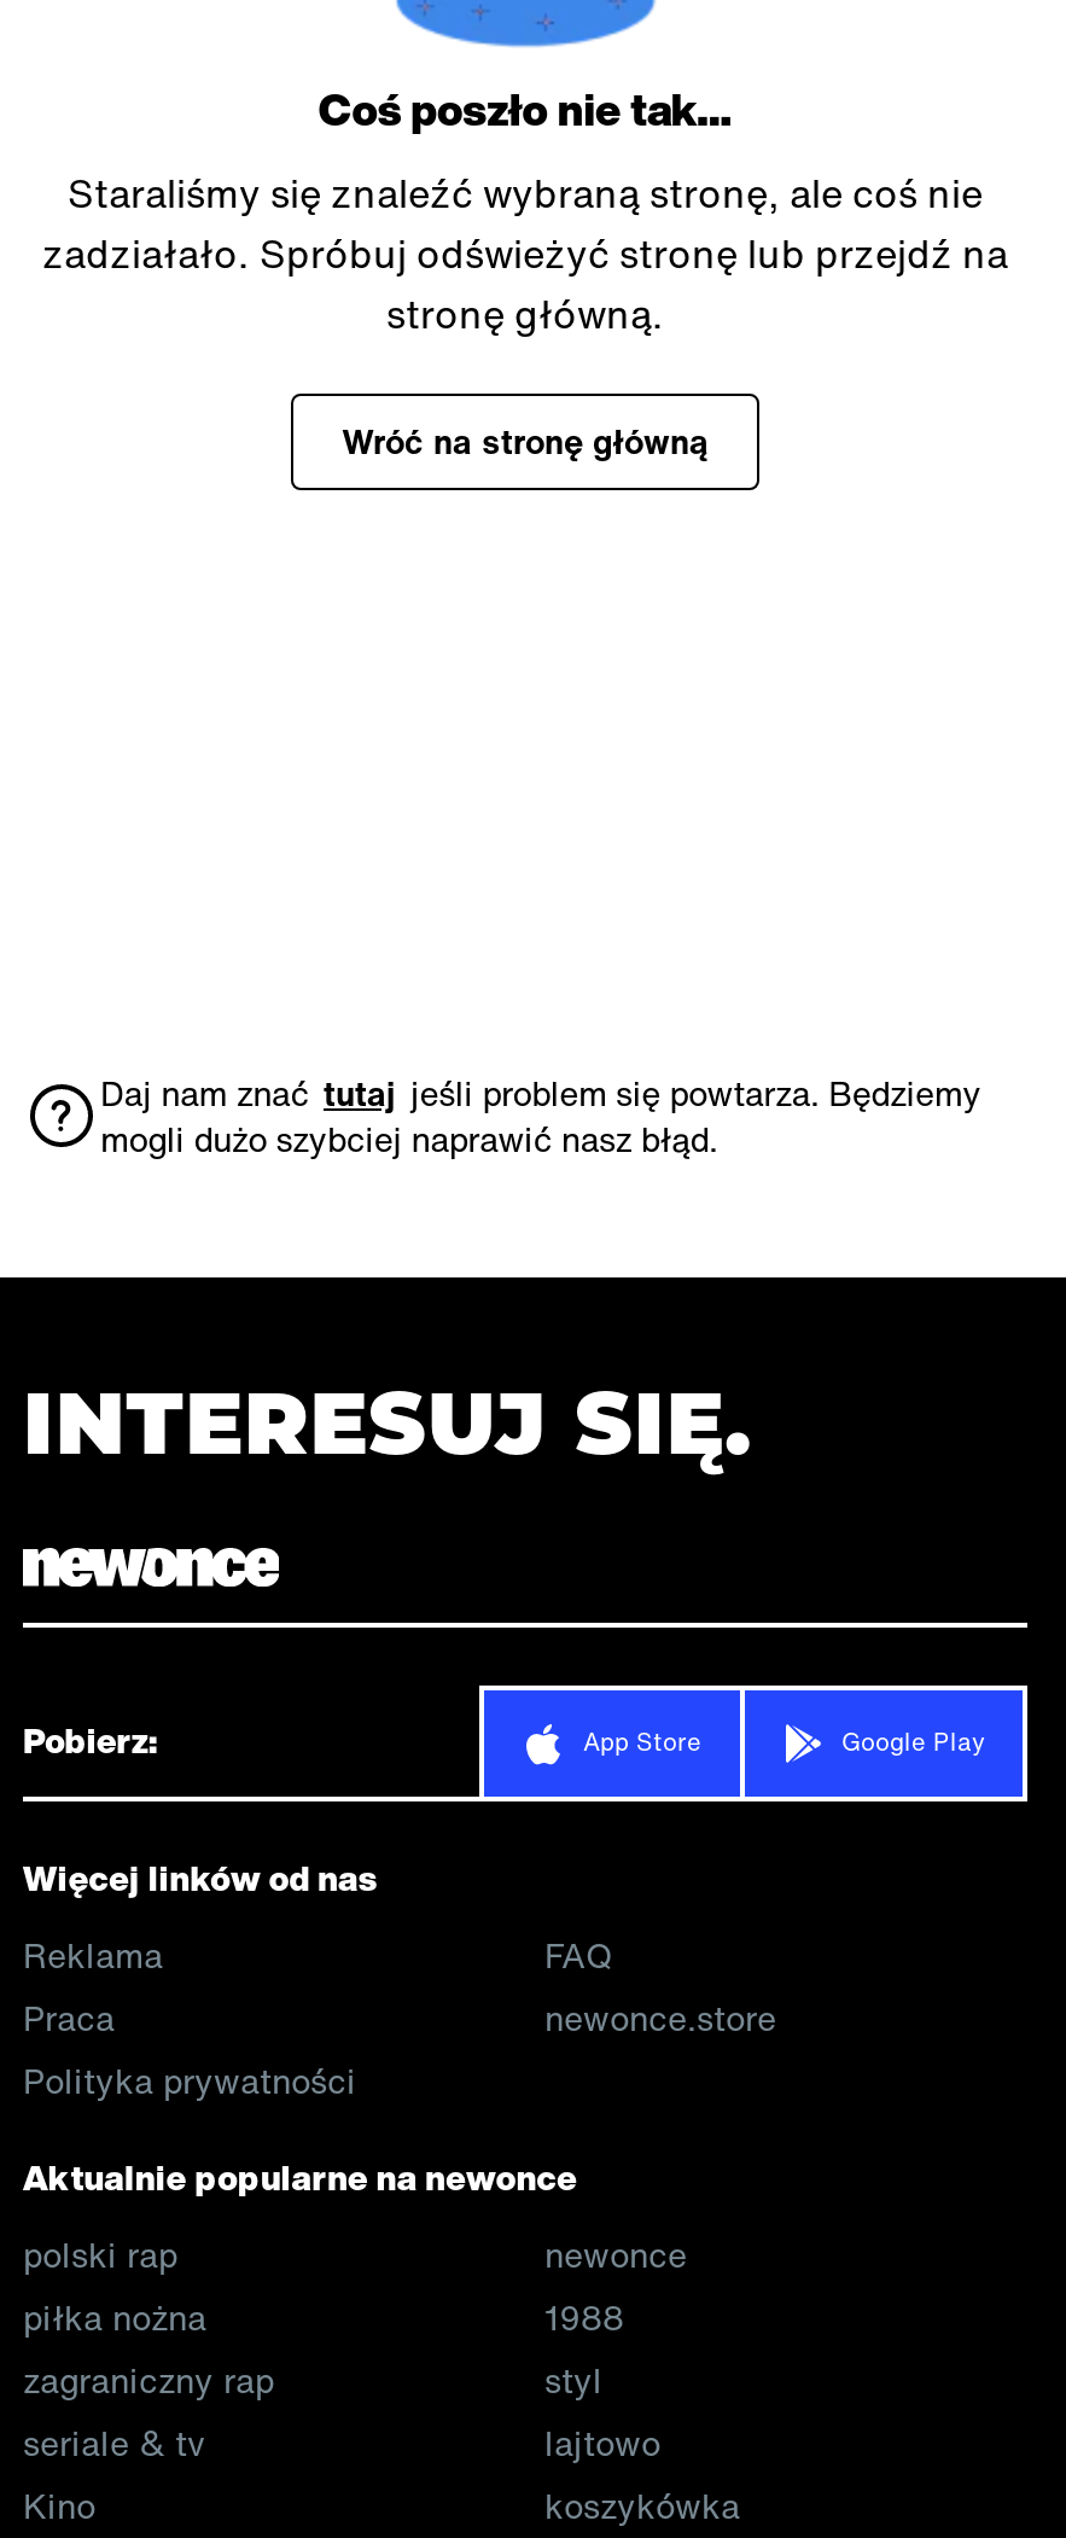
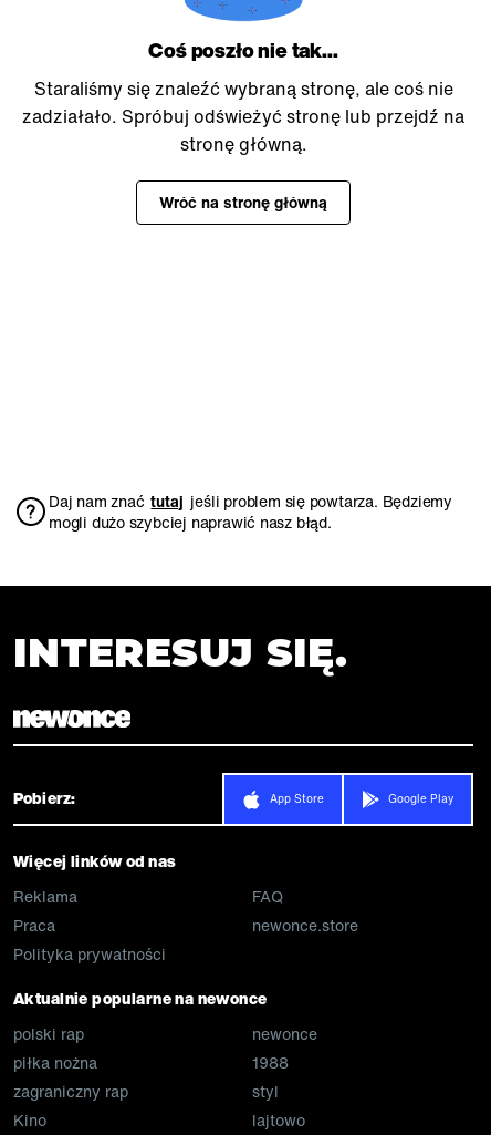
[23,2417,204,2468] seriale & tv -> none
[544,2480,740,2531] koszykówka -> none

